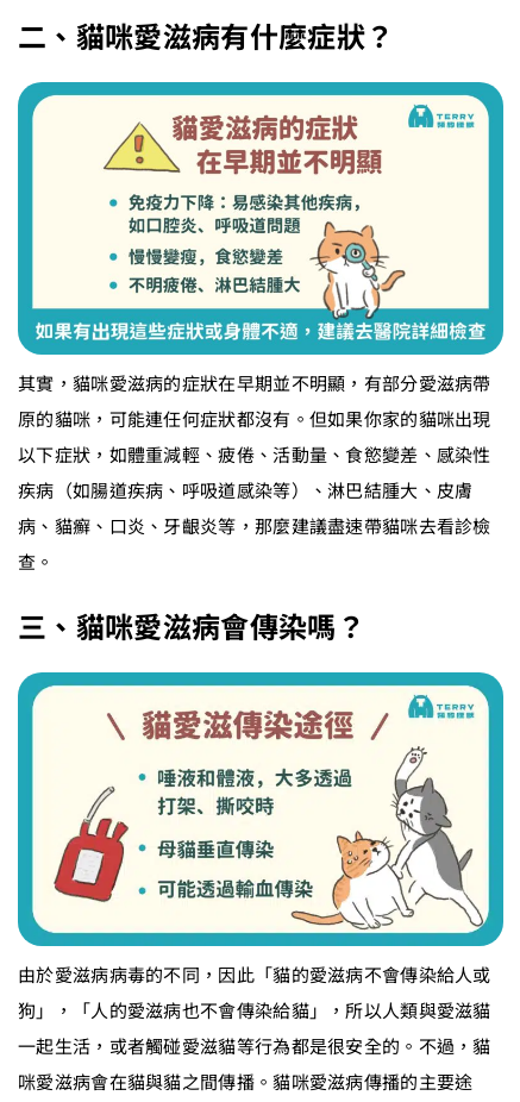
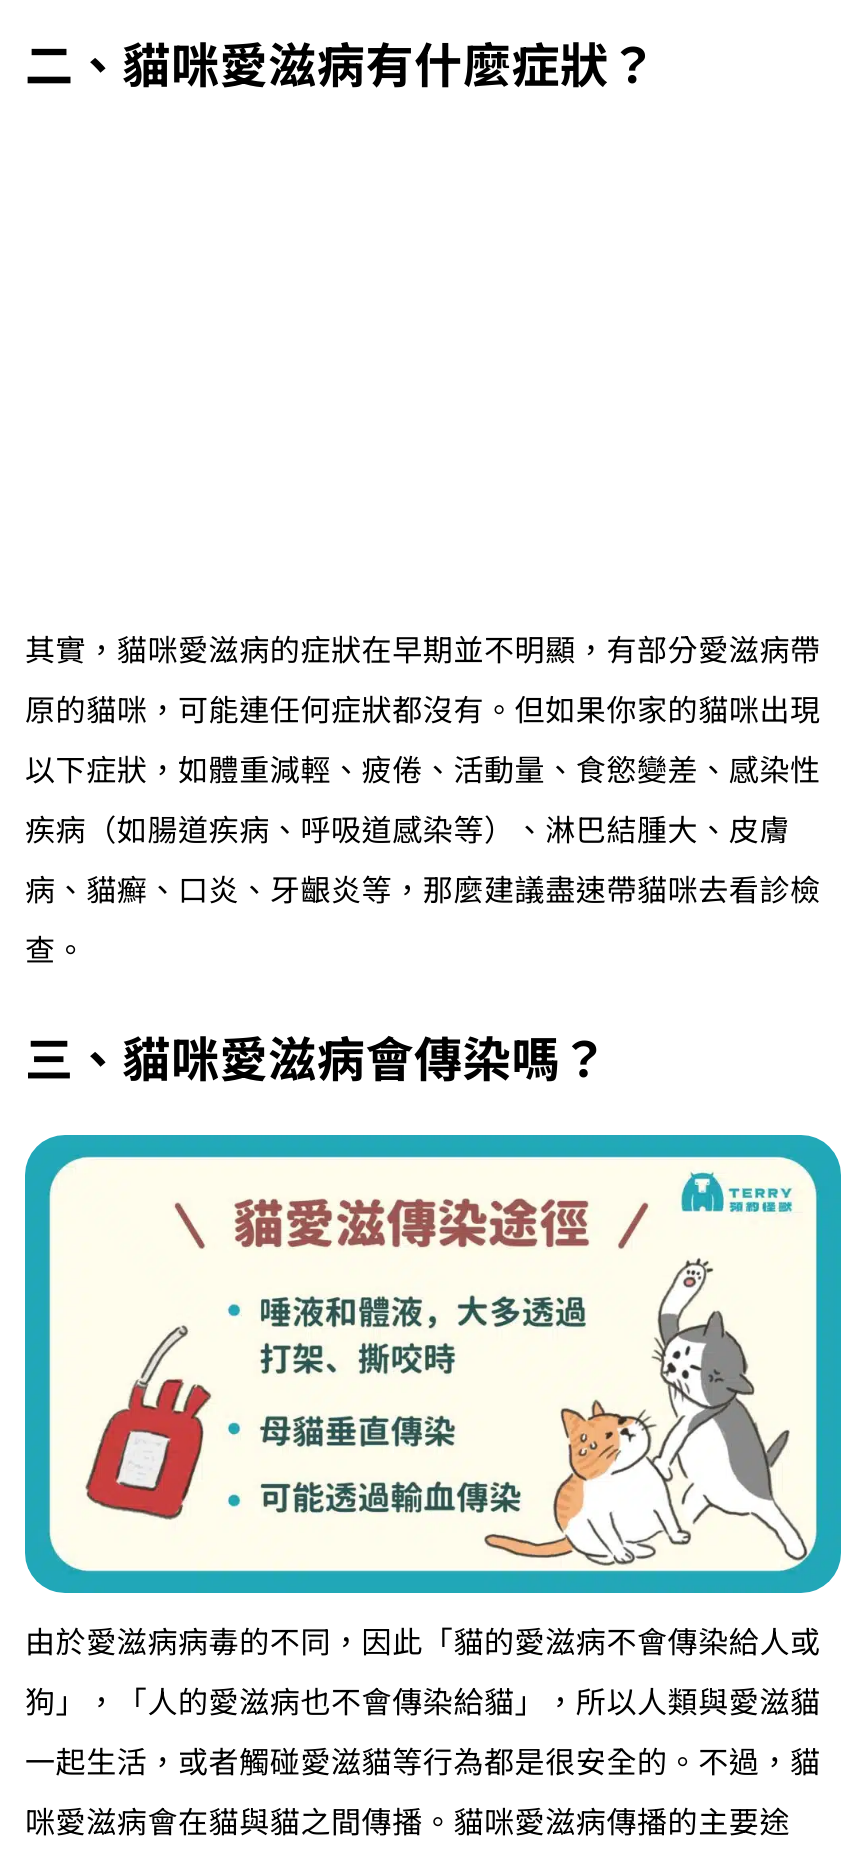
[17,81,505,356] [image] -> none

